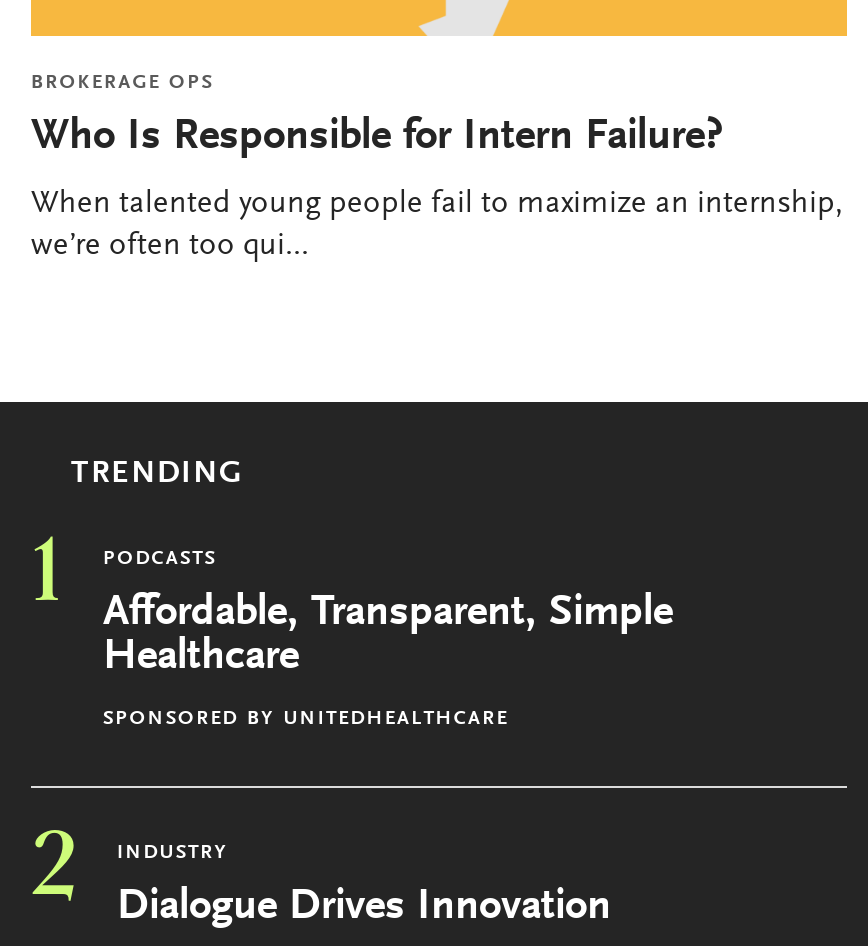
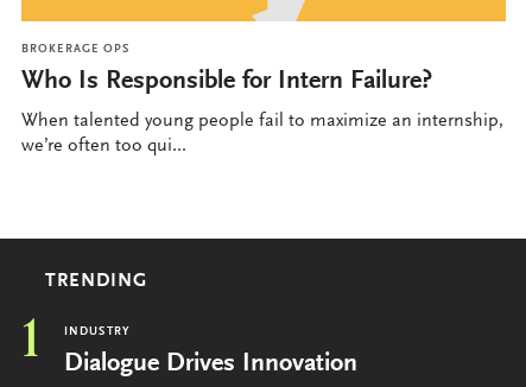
[31,550,673,918] PODCASTS | Affordable, Transparent, Simple | Healthcare | SPONSORED BY UNITEDHEALTHCARE | 2 -> none

